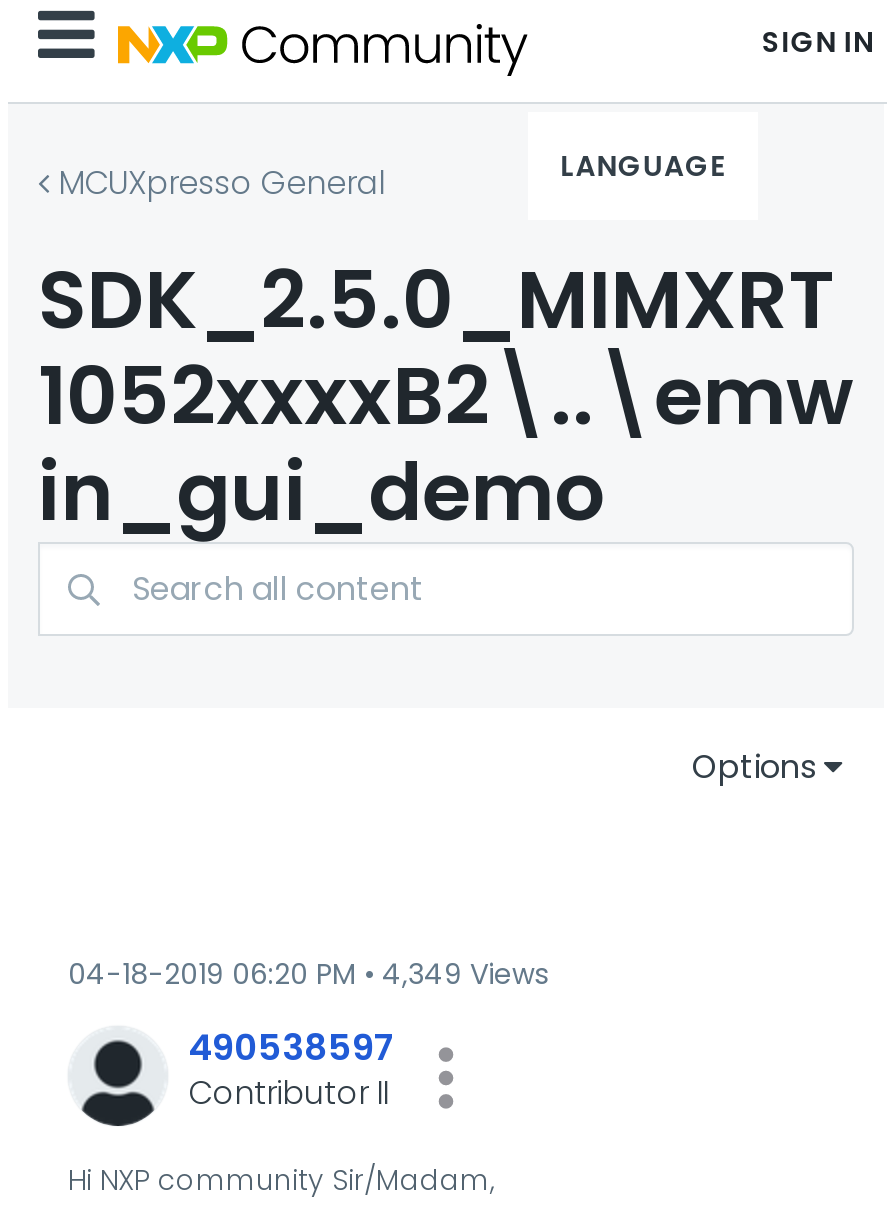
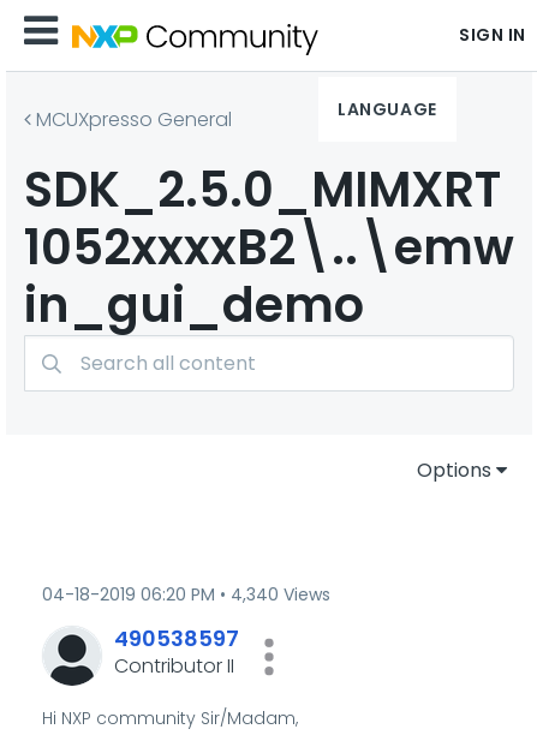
[68,954,548,994] 04-18-2019 06:20 PM 4,349 Views -> [42,582,330,606] 04-18-2019 06:20 PM 4,340 Views

